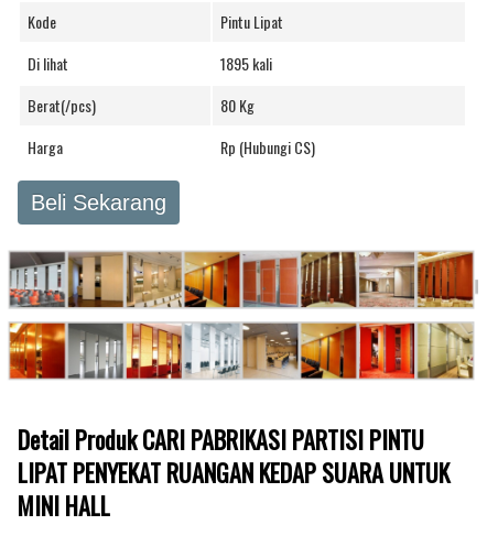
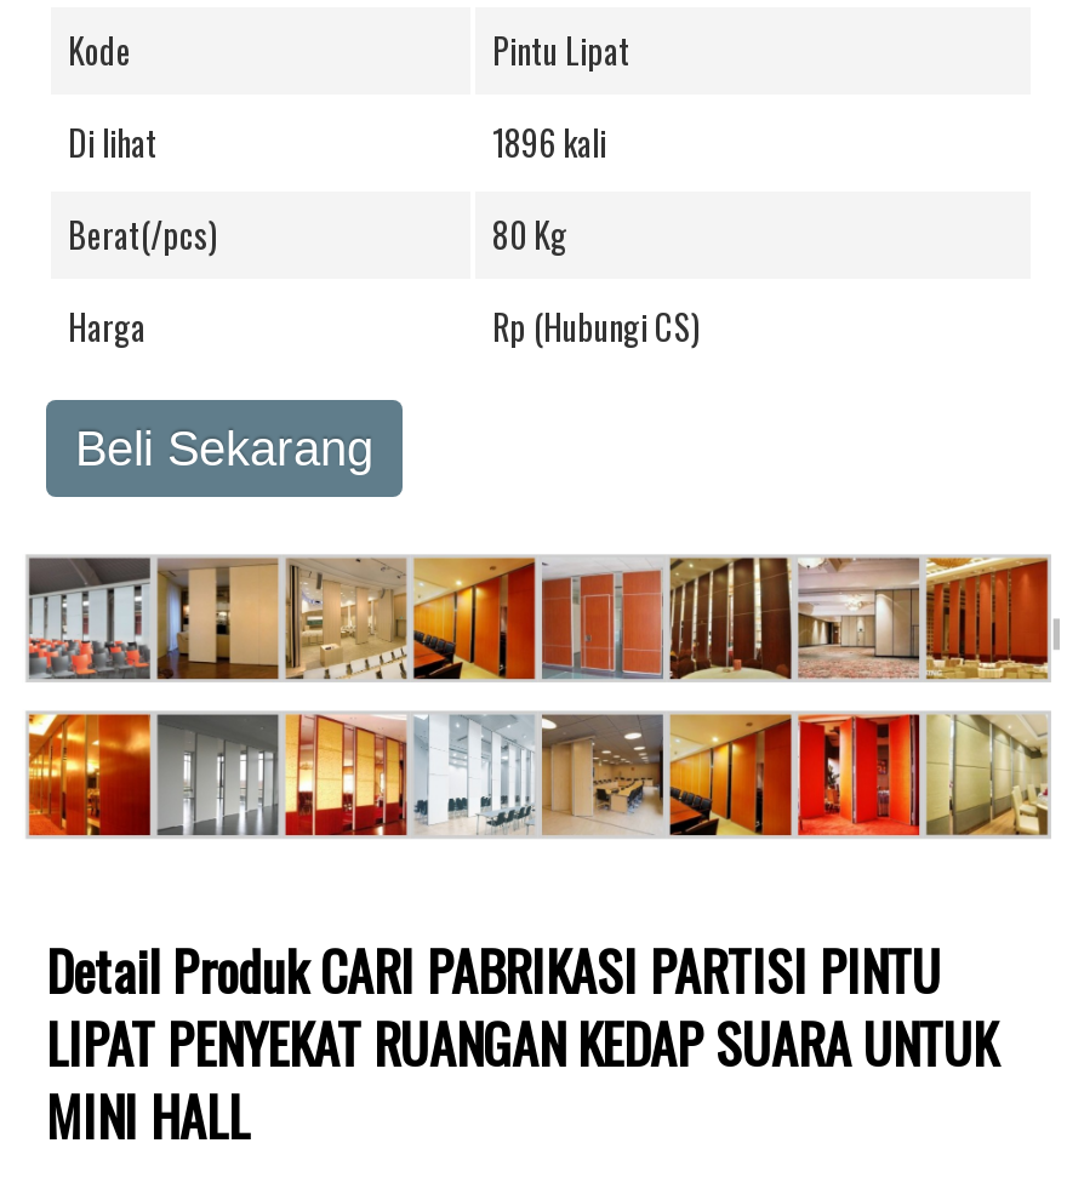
[220,52,272,75] 1895 kali -> [492,116,606,167] 1896 kali

